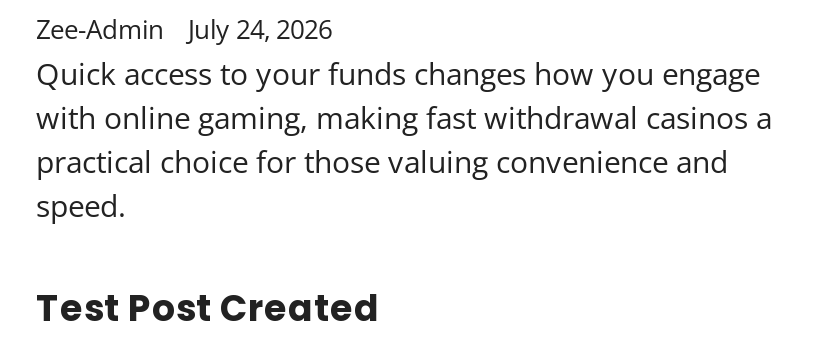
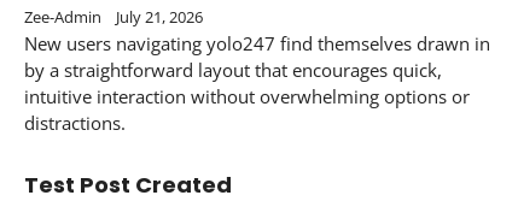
[36,11,772,225] July 24, 2026 | Quick access to your funds changes how you engage | with online gaming, making fast withdrawal casinos a | practical choice for those valuing convenience and | speed. -> [24,6,490,135] July 21, 2026 | New users navigating yolo247 find themselves drawn in | by a straightforward layout that encourages quick, | intuitive interaction without overwhelming options or | distractions.

